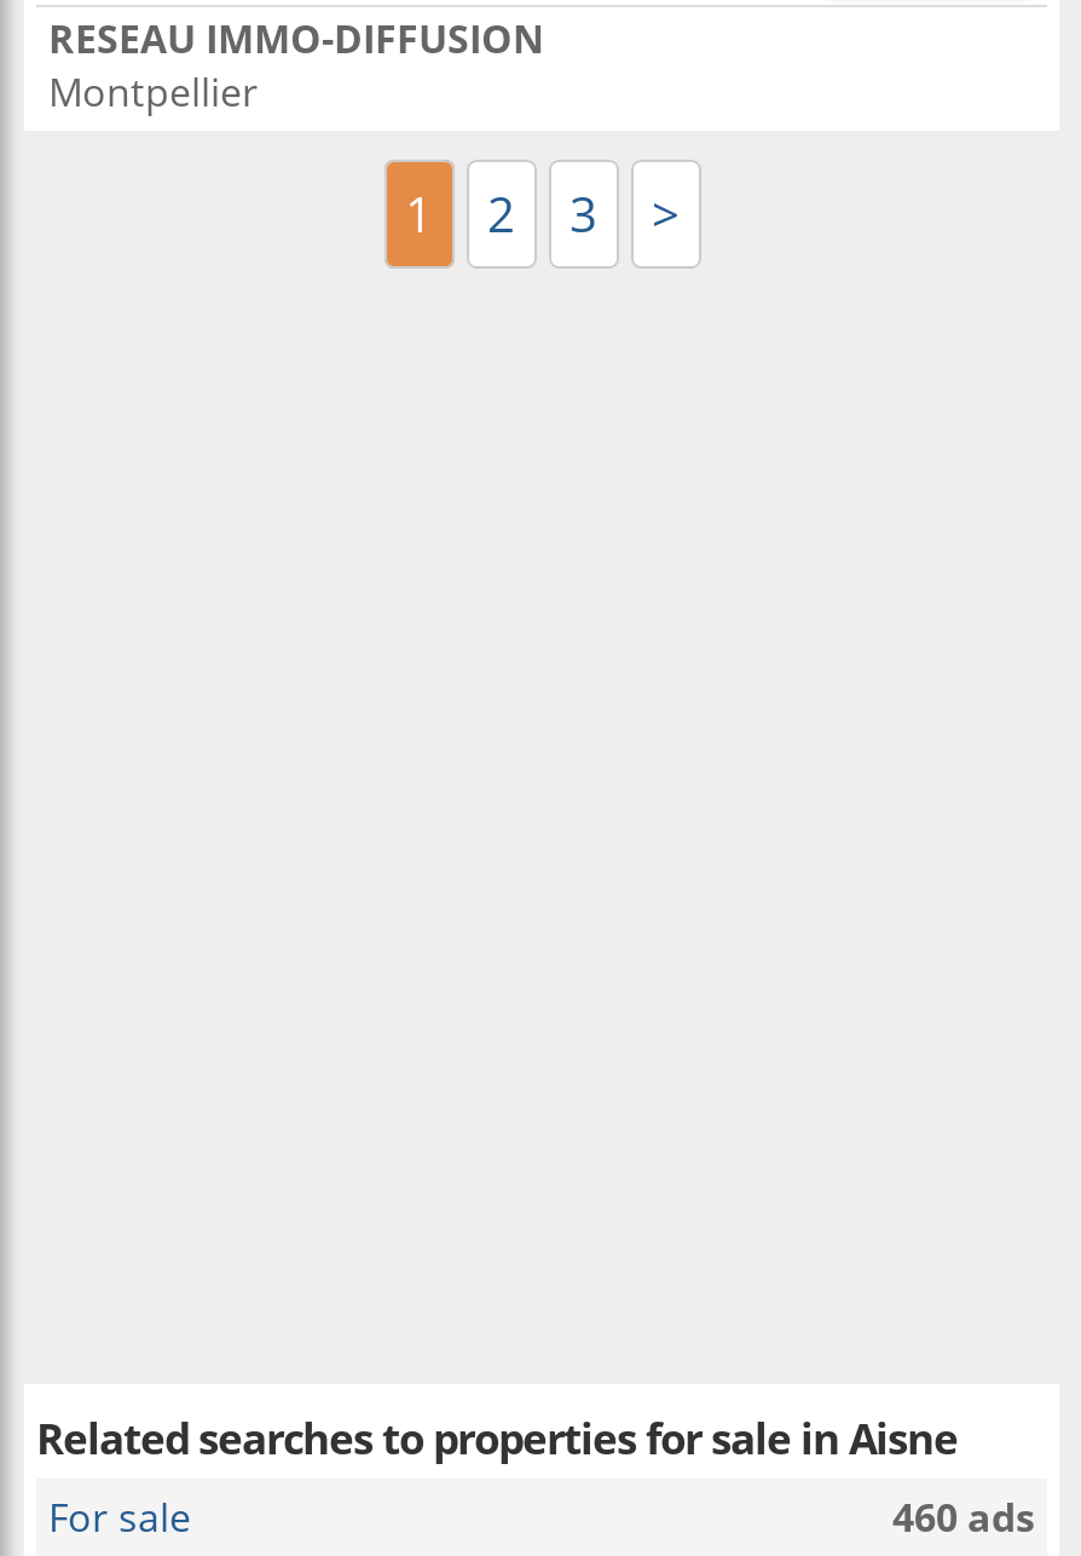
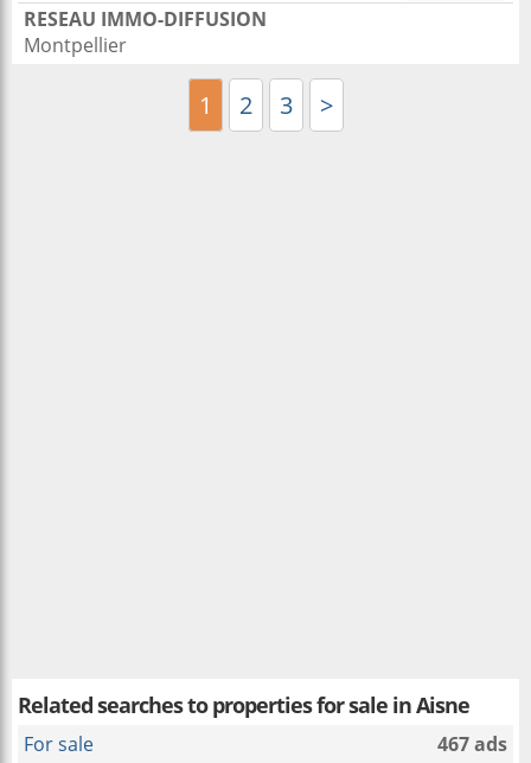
[892,1491,1035,1544] 460 ads -> [437,731,507,757] 467 ads

